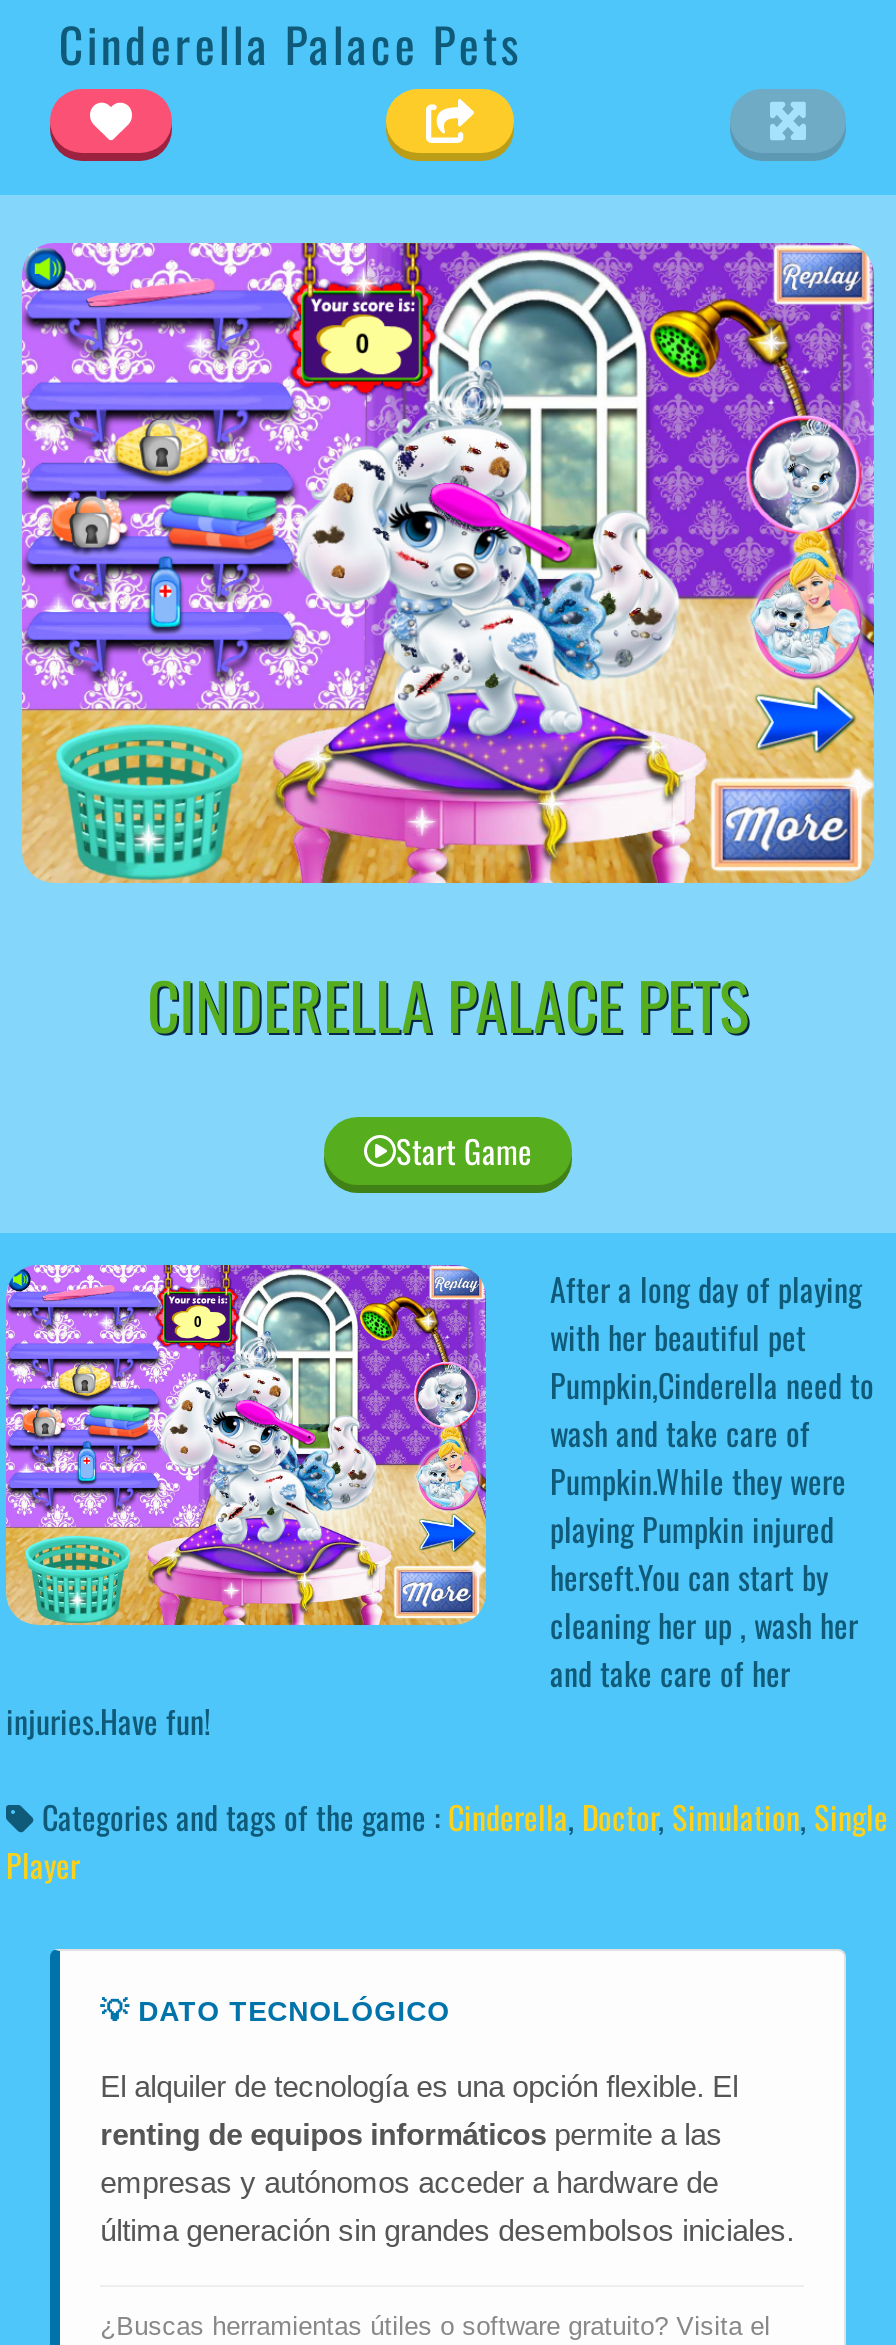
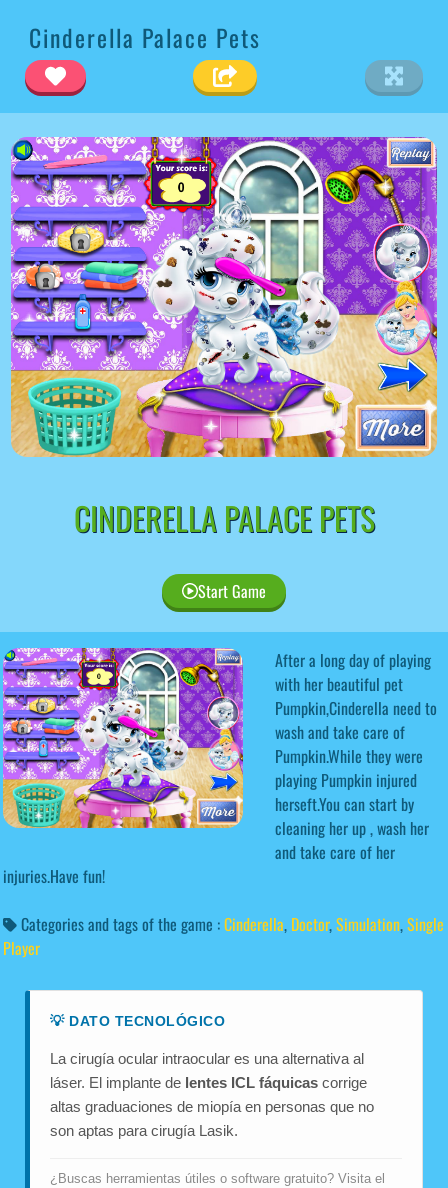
[100,2068,794,2246] El alquiler de tecnología es una opción flexible. El | renting de equipos informáticos permite a las | empresas y autónomos acceder a hardware de | última generación sin grandes desembolsos iniciales. -> [50,1050,374,1139] La cirugía ocular intraocular es una alternativa al | láser. El implante de lentes ICL fáquicas corrige | altas graduaciones de miopía en personas que no | son aptas para cirugía Lasik.

